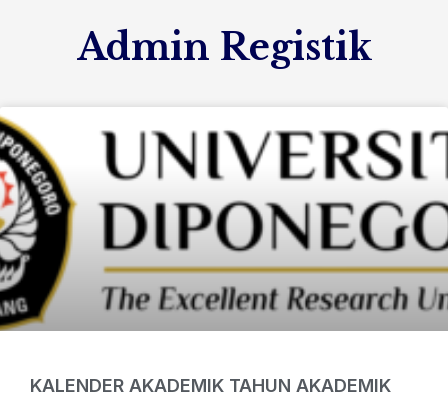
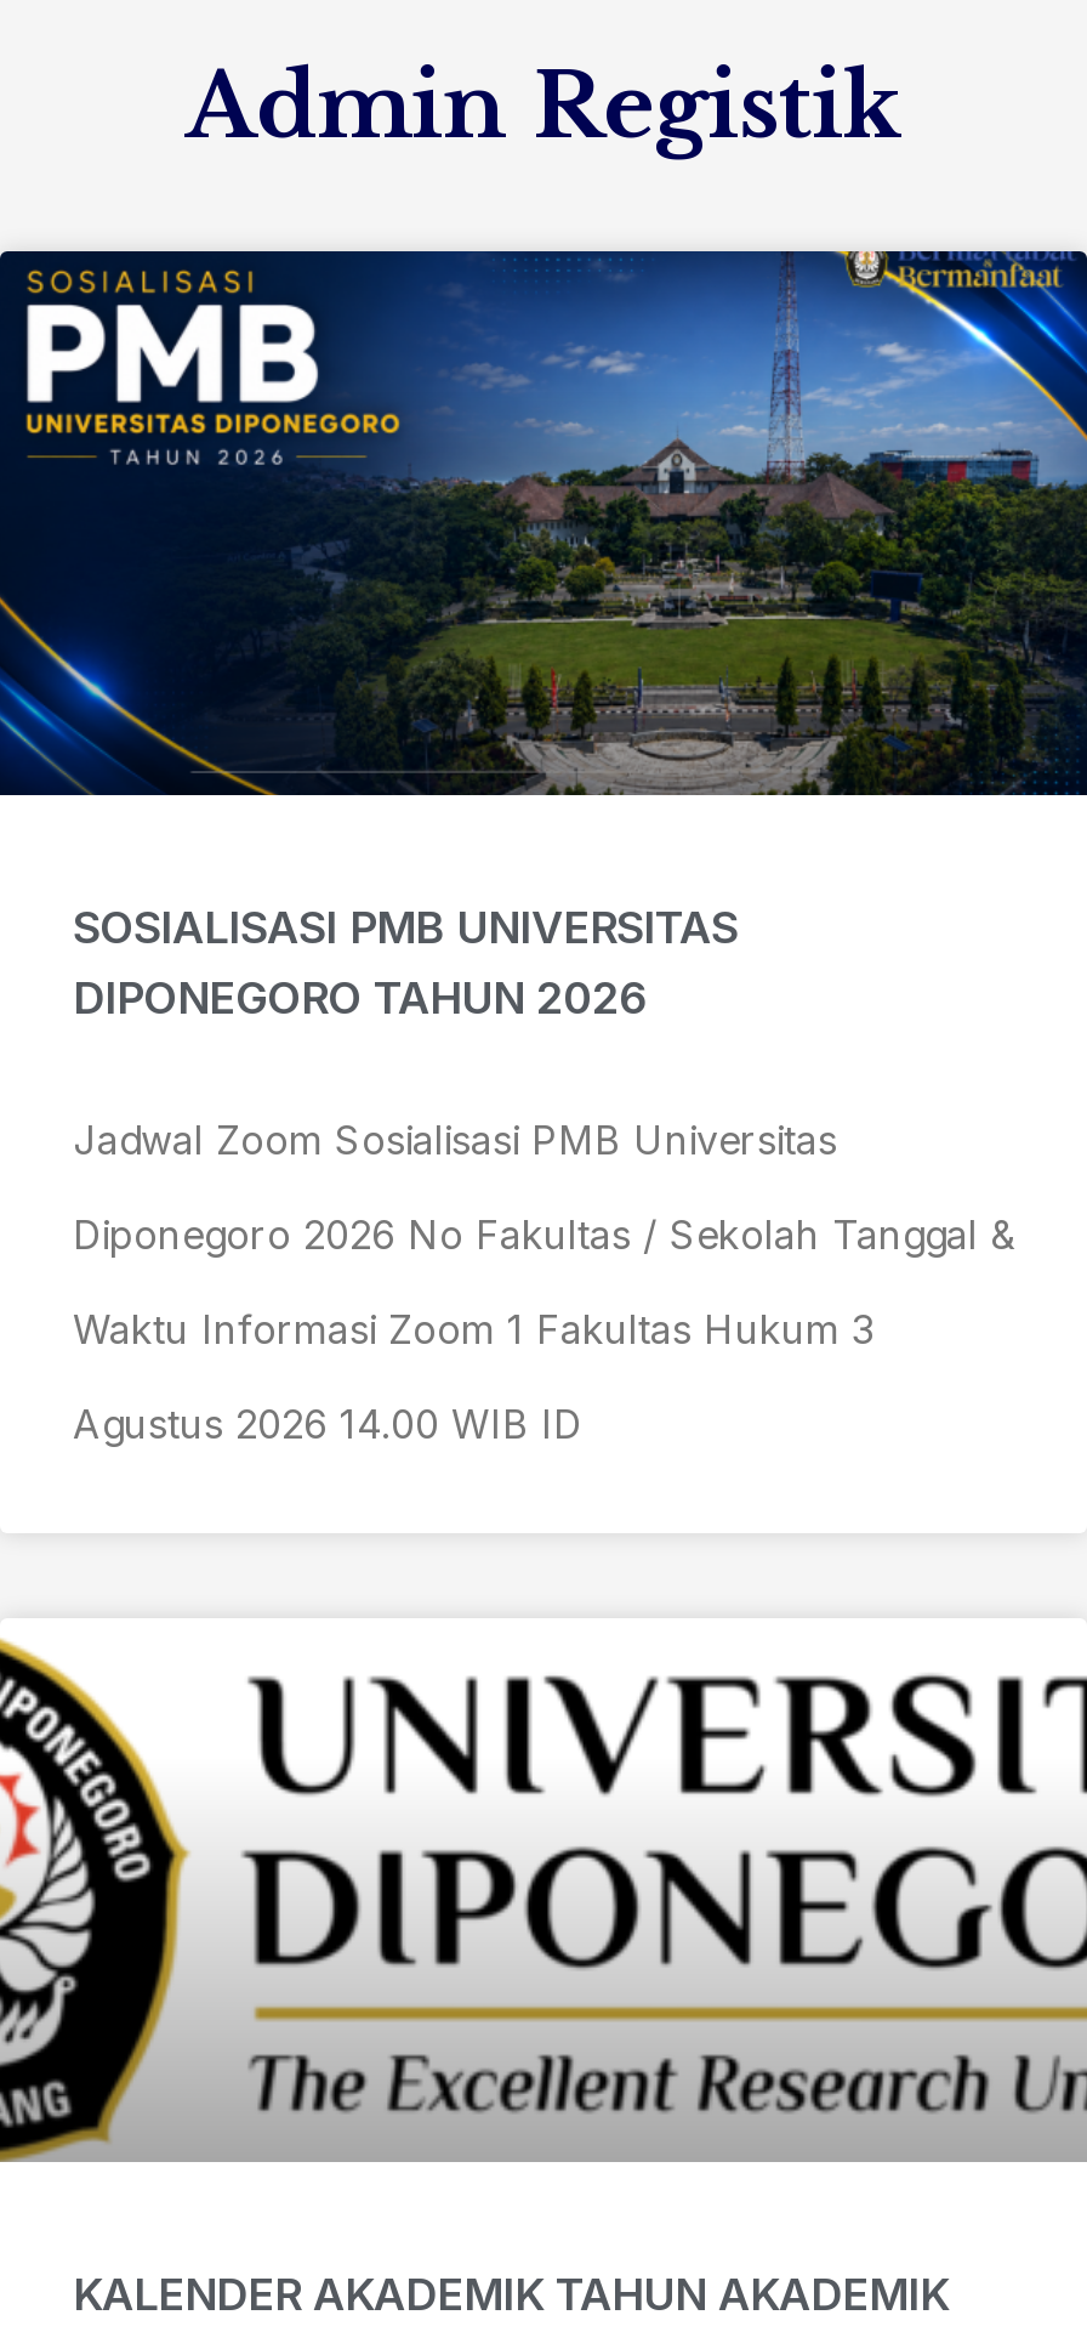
none -> [7,249,1080,798] [image]
none -> [73,903,1014,1449] SOSIALISASI PMB UNIVERSITAS | DIPONEGORO TAHUN 2026 | Jadwal Zoom Sosialisasi PMB Universitas | Diponegoro 2026 No Fakultas / Sekolah Tanggal & | Waktu Informasi Zoom 1 Fakultas Hukum 3 | Agustus 2026 14.00 WIB ID

